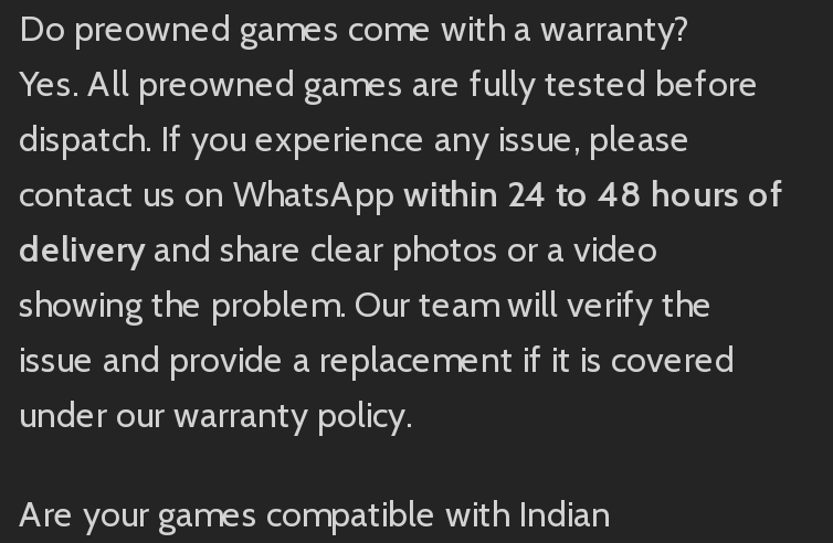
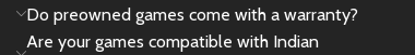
[19,63,781,436] Yes. All preowned games are fully tested before | dispatch. If you experience any issue, please | contact us on WhatsApp within 24 to 48 hours of | delivery and share clear photos or a video | showing the problem. Our team will verify the | issue and provide a replacement if it is covered | under our warranty policy. -> none

